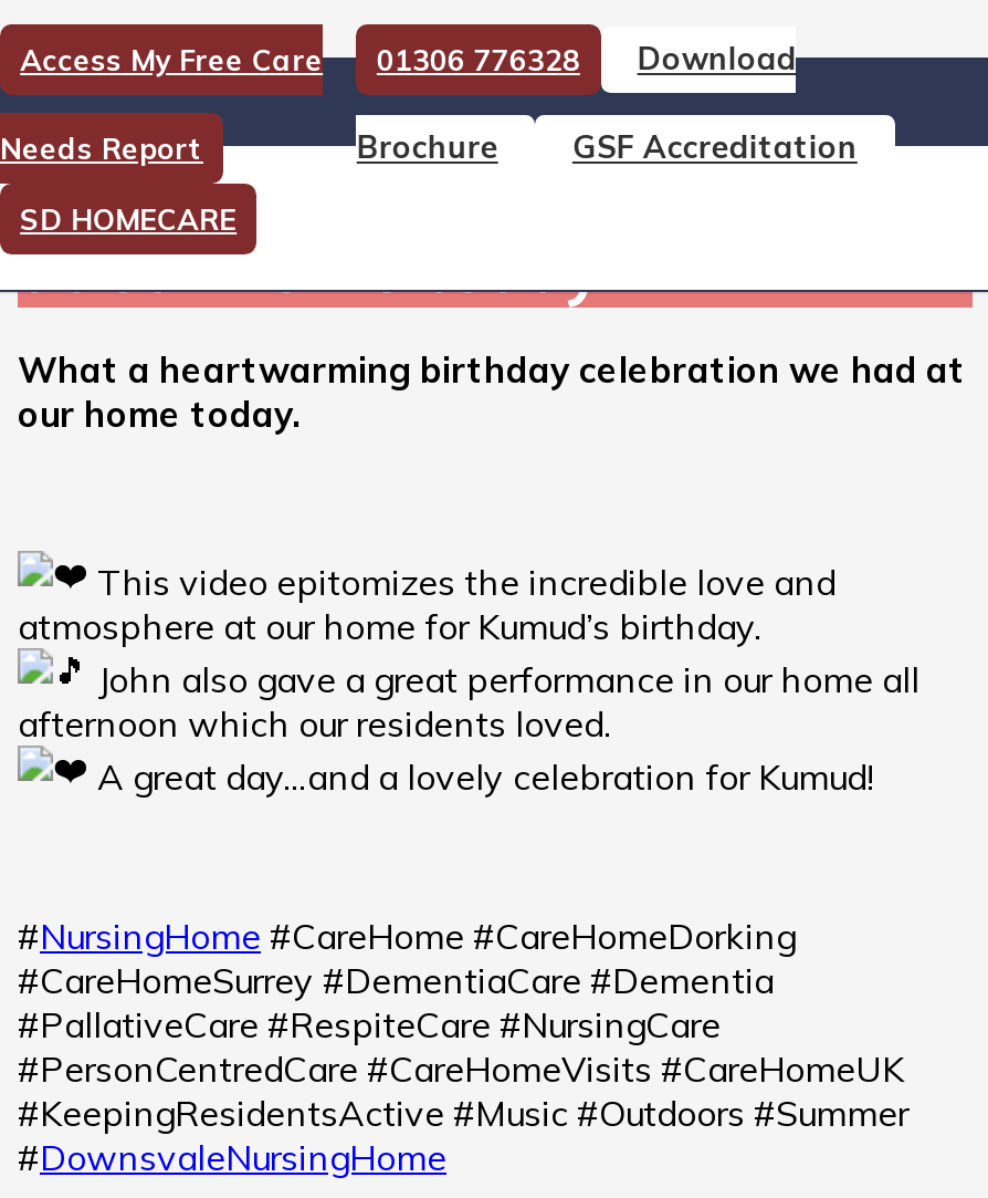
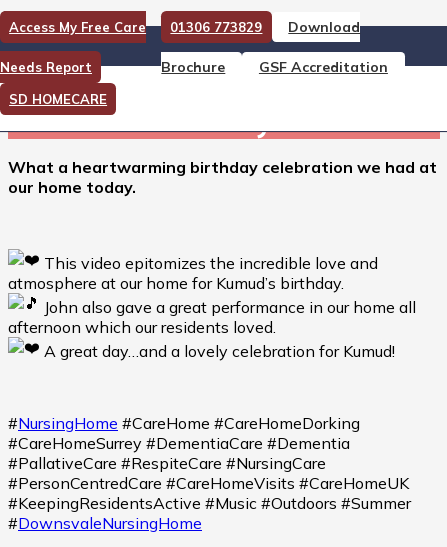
[20,40,796,80] Access My Free Care 01306 776328 Download -> [9,18,360,36] Access My Free Care 01306 773829 Download

